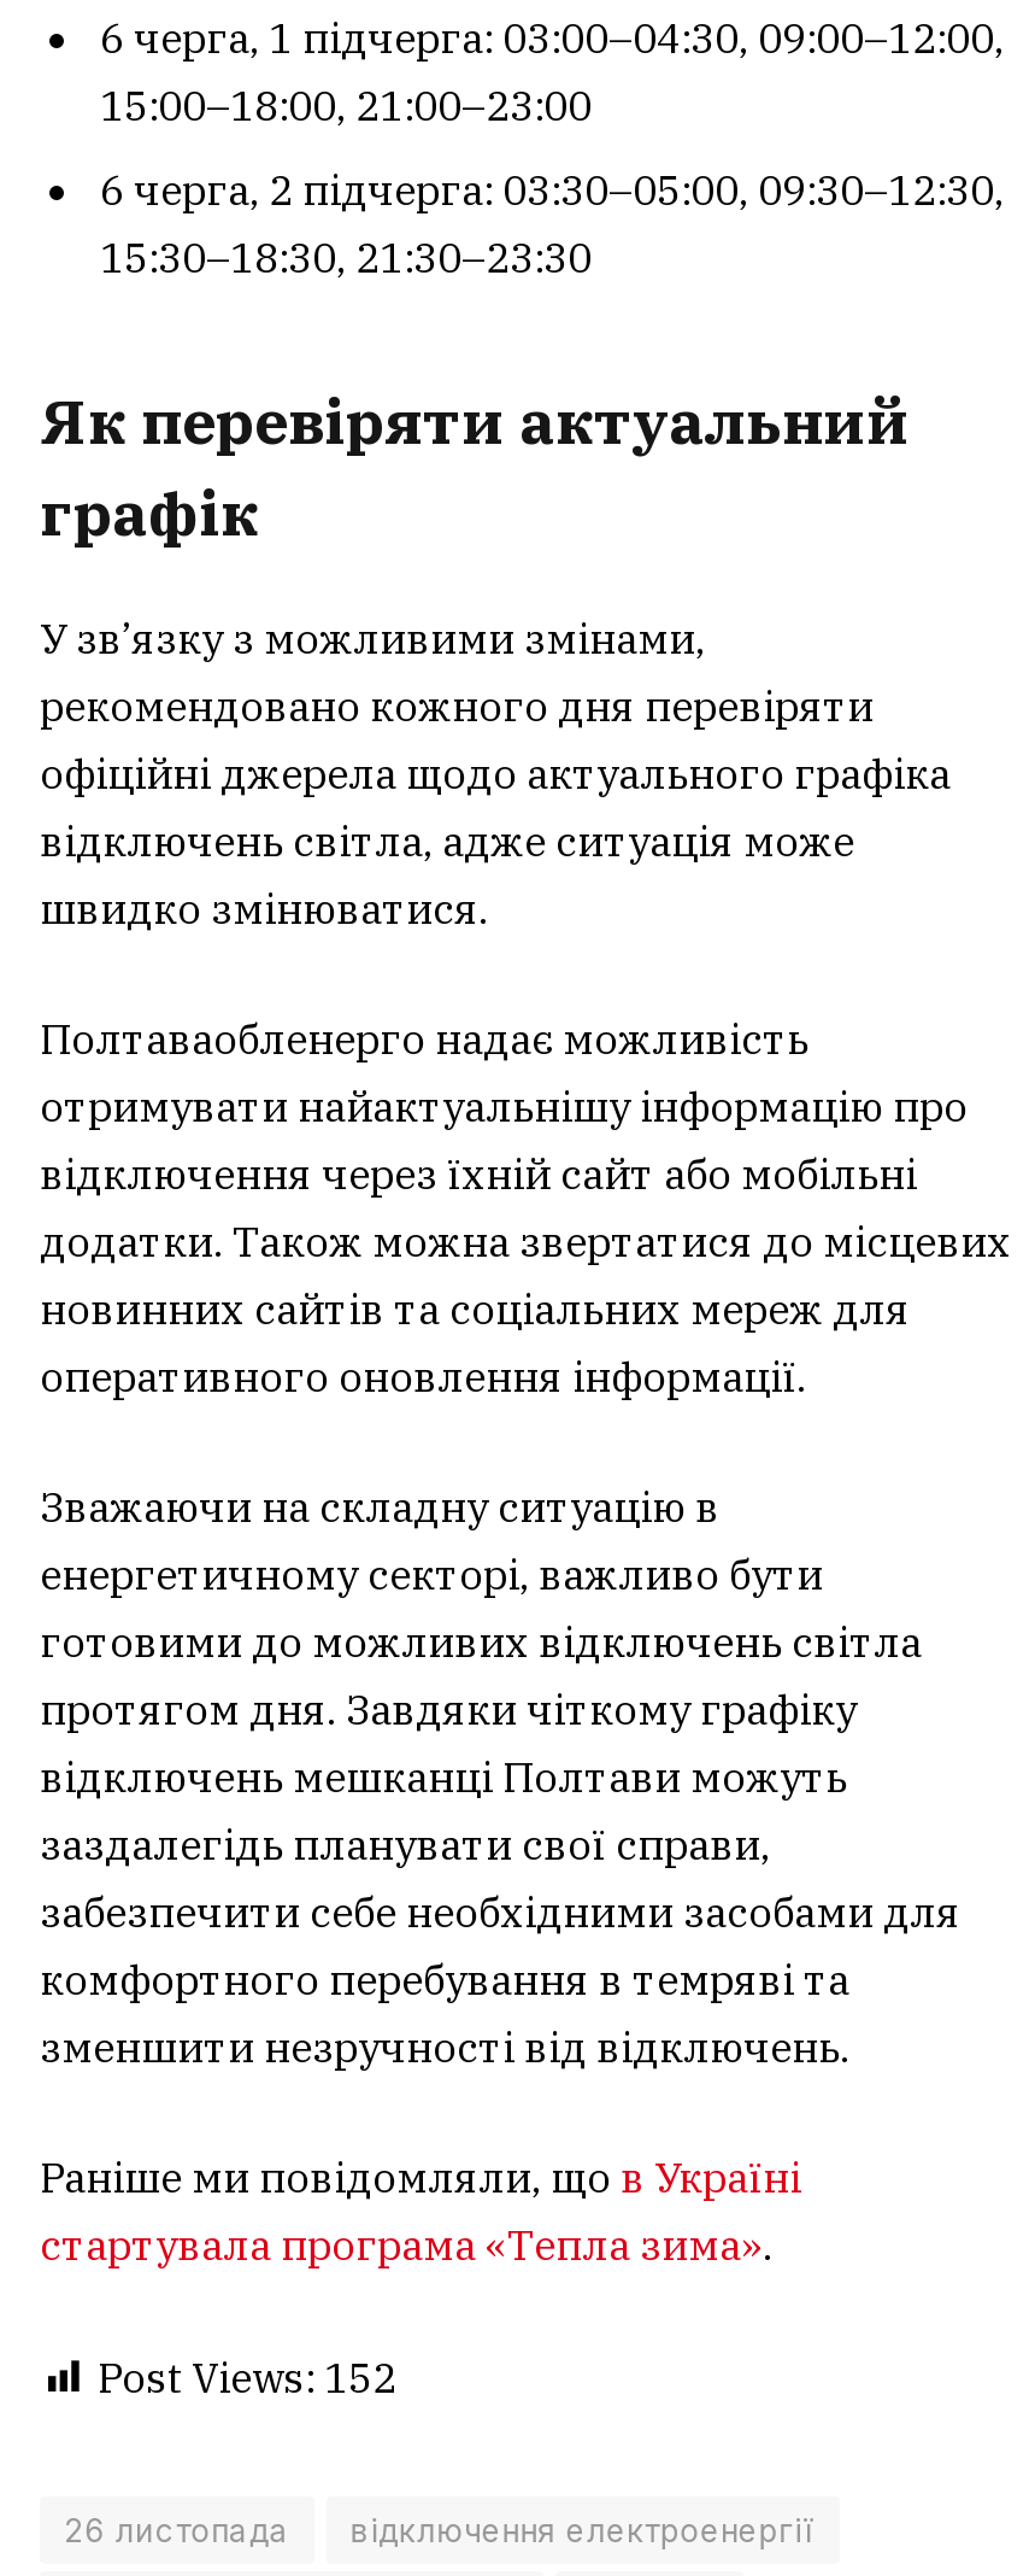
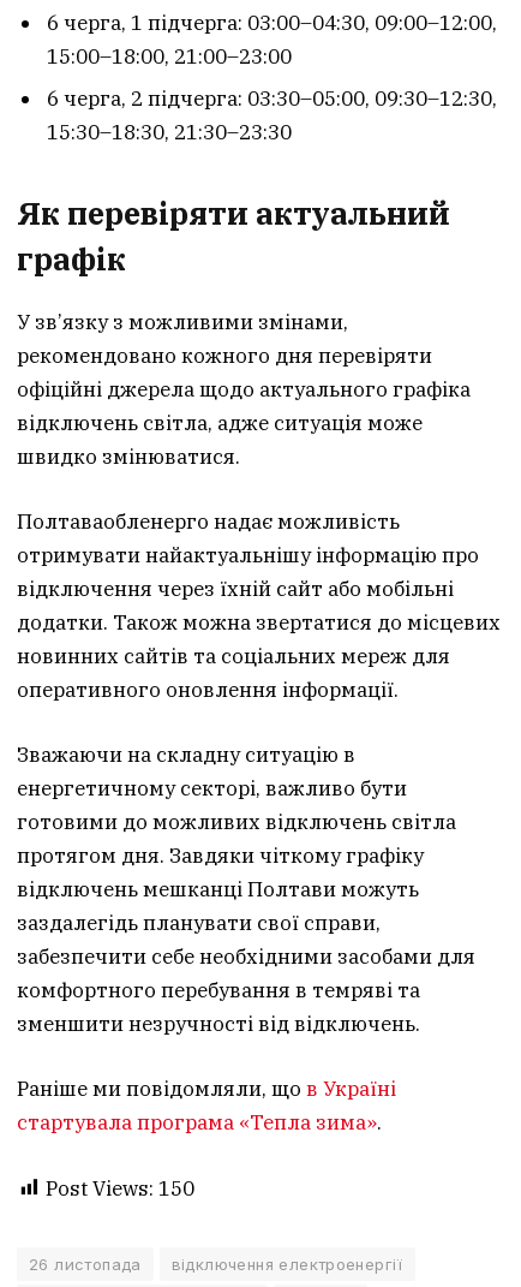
[98,2351,396,2404] Post Views: 152 -> [46,1175,194,1201] Post Views: 150

